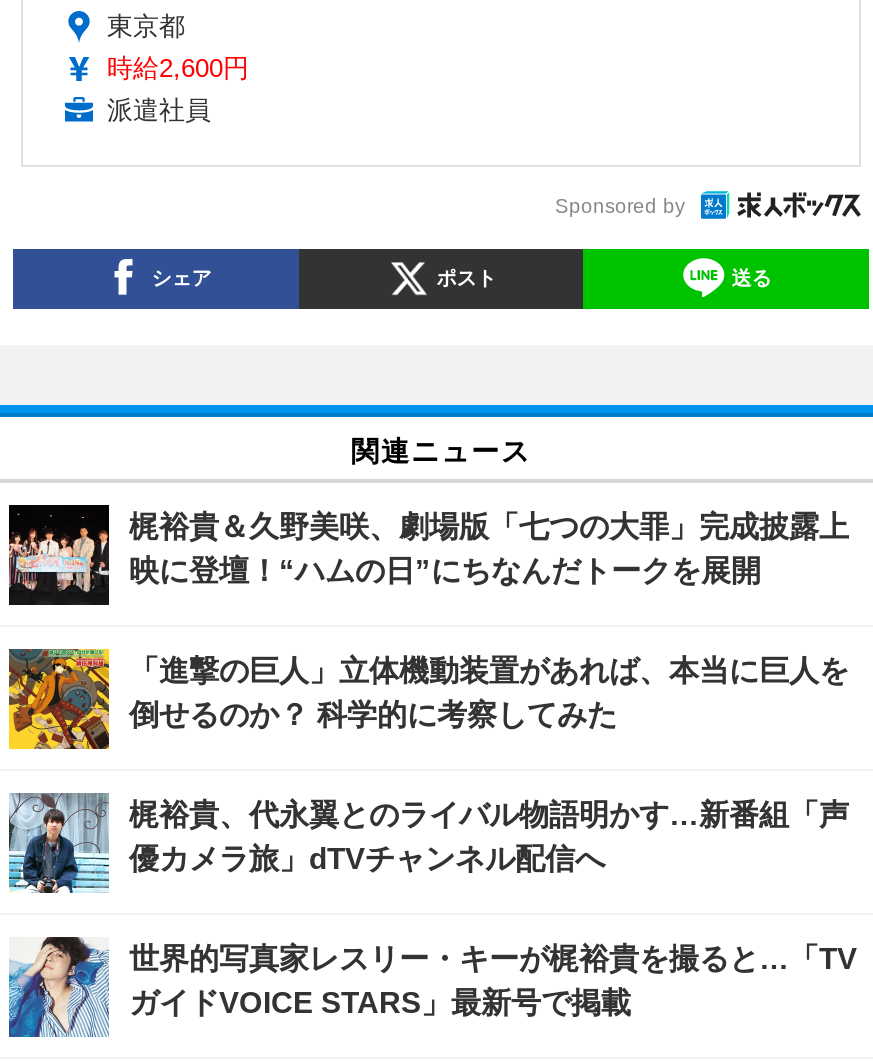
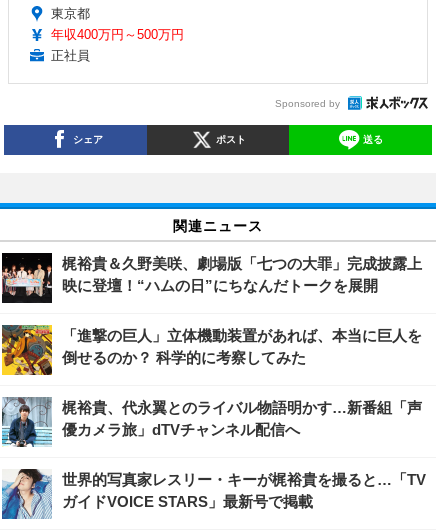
[107,54,249,126] 時給2,600円 | 派遣社員 -> [51,27,184,63] 年収400万円～500万円 | 正社員

